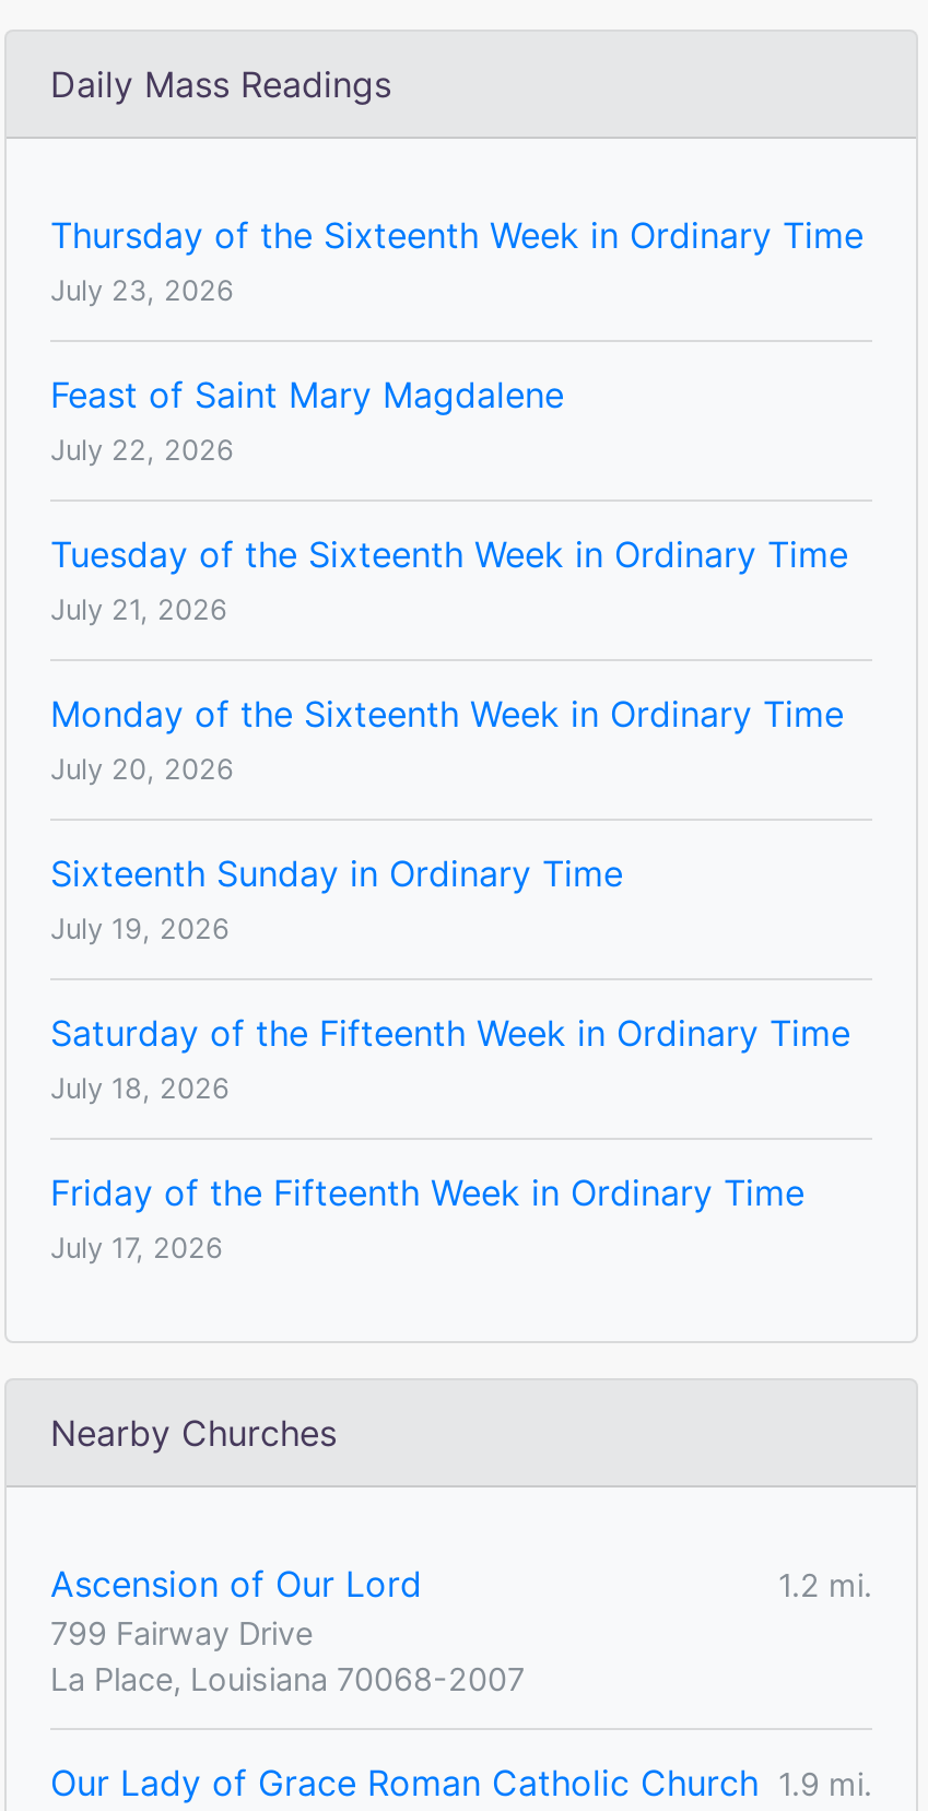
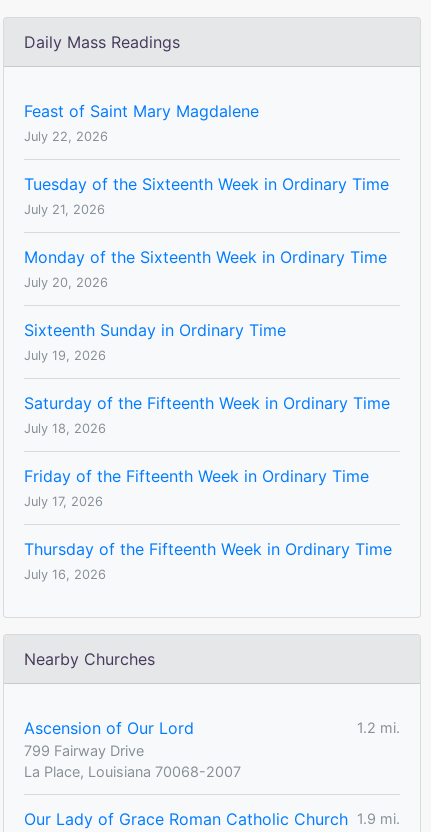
[50,213,864,307] Thursday of the Sixteenth Week in Ordinary Time | July 23, 2026 -> none
moved [50,373,850,1265] -> [24,101,390,509]: Feast of Saint Mary Magdalene | July 22, 2026 | Tuesday of the Sixteenth Week in Ordinary Time | ... | Friday of the Fifteenth Week in Ordinary Time | July 17, 2026
none -> [24,539,392,582] Thursday of the Fifteenth Week in Ordinary Time | July 16, 2026

